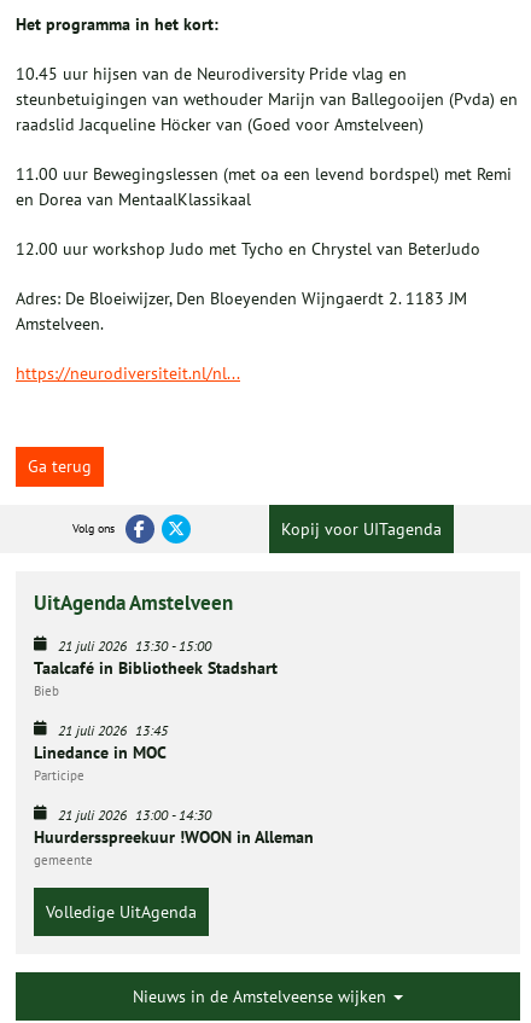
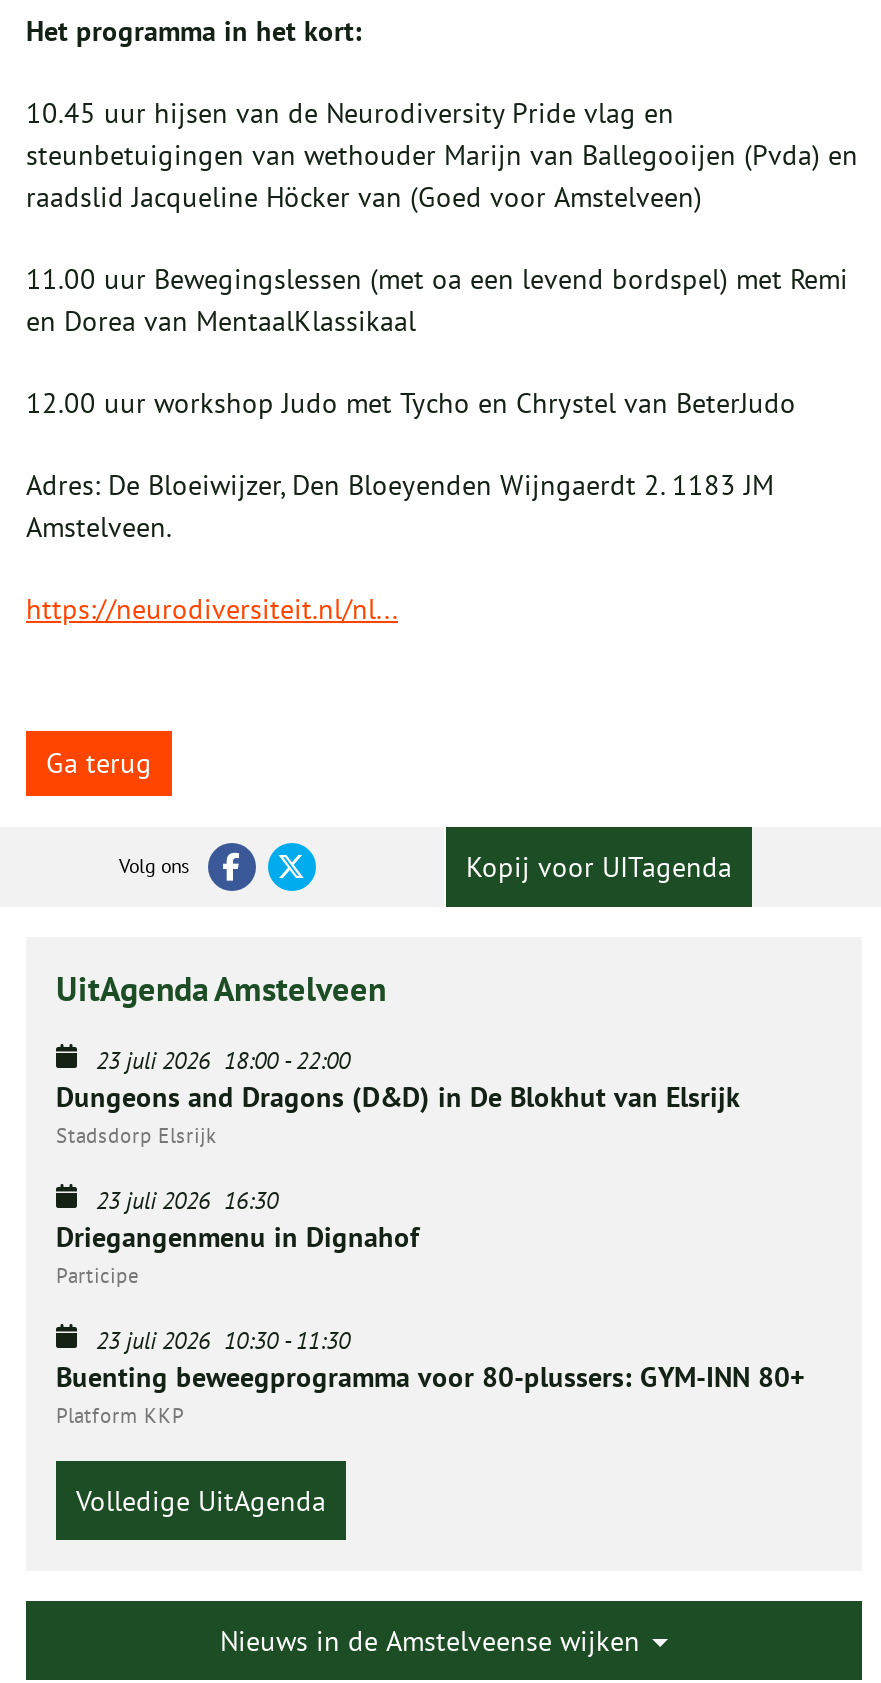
[34,636,278,699] 21 juli 2026 13:30 - 15:00 | Taalcafé in Bibliotheek Stadshart | Bieb -> [56,1044,740,1148] 23 juli 2026 18:00 - 22:00 | Dungeons and Dragons (D&D) in De Blokhut van Elsrijk | Stadsdorp Elsrijk
[34,720,168,763] 21 juli 2026 13:45 | Linedance in MOC -> [56,1184,420,1254] 23 juli 2026 16:30 | Driegangenmenu in Dignahof
[34,805,314,868] 21 juli 2026 13:00 - 14:30 | Huurdersspreekuur !WOON in Alleman | gemeente -> [56,1324,804,1428] 23 juli 2026 10:30 - 11:30 | Buenting beweegprogramma voor 80-plussers: GYM-INN 80+ | Platform KKP

